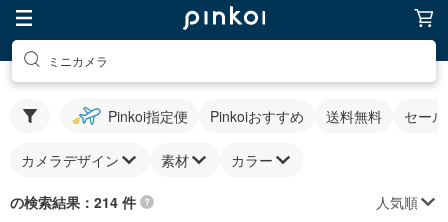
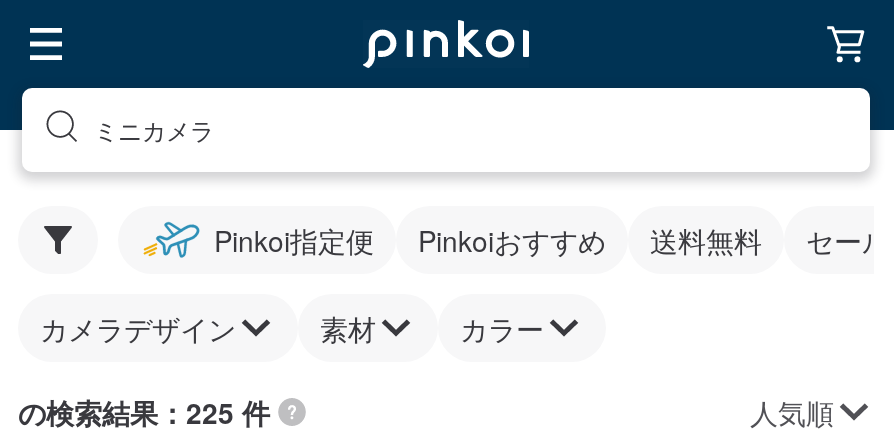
[10,192,136,212] の検索結果：214 件 -> [18,392,270,432] の検索結果：225 件

